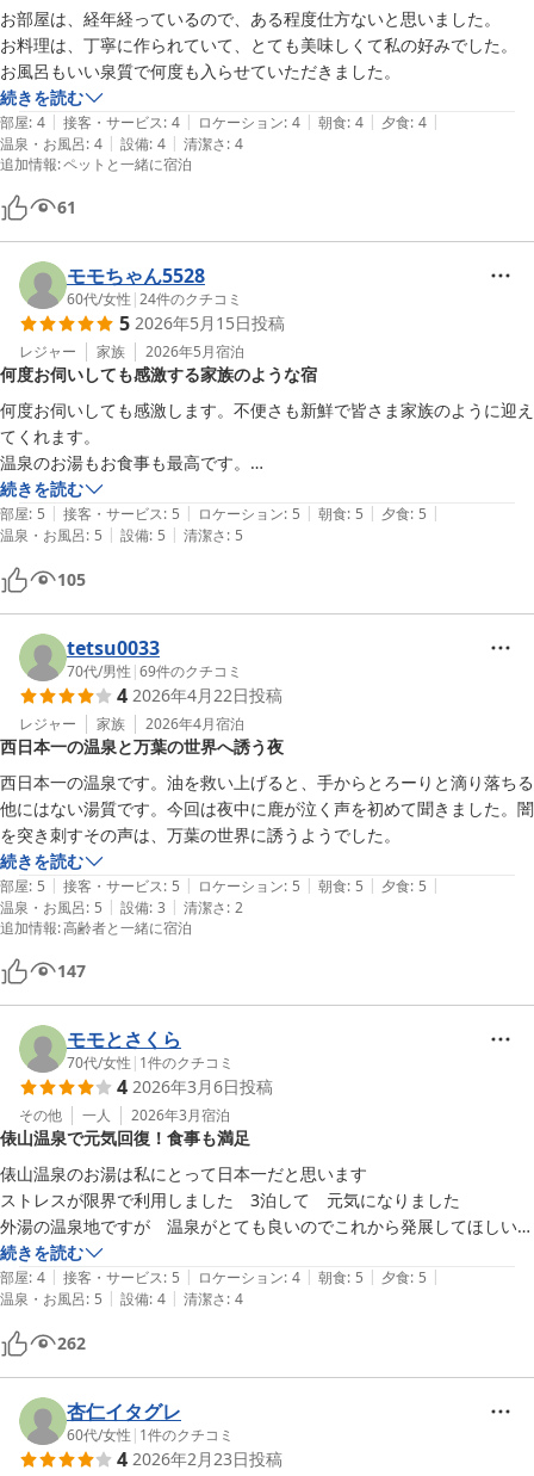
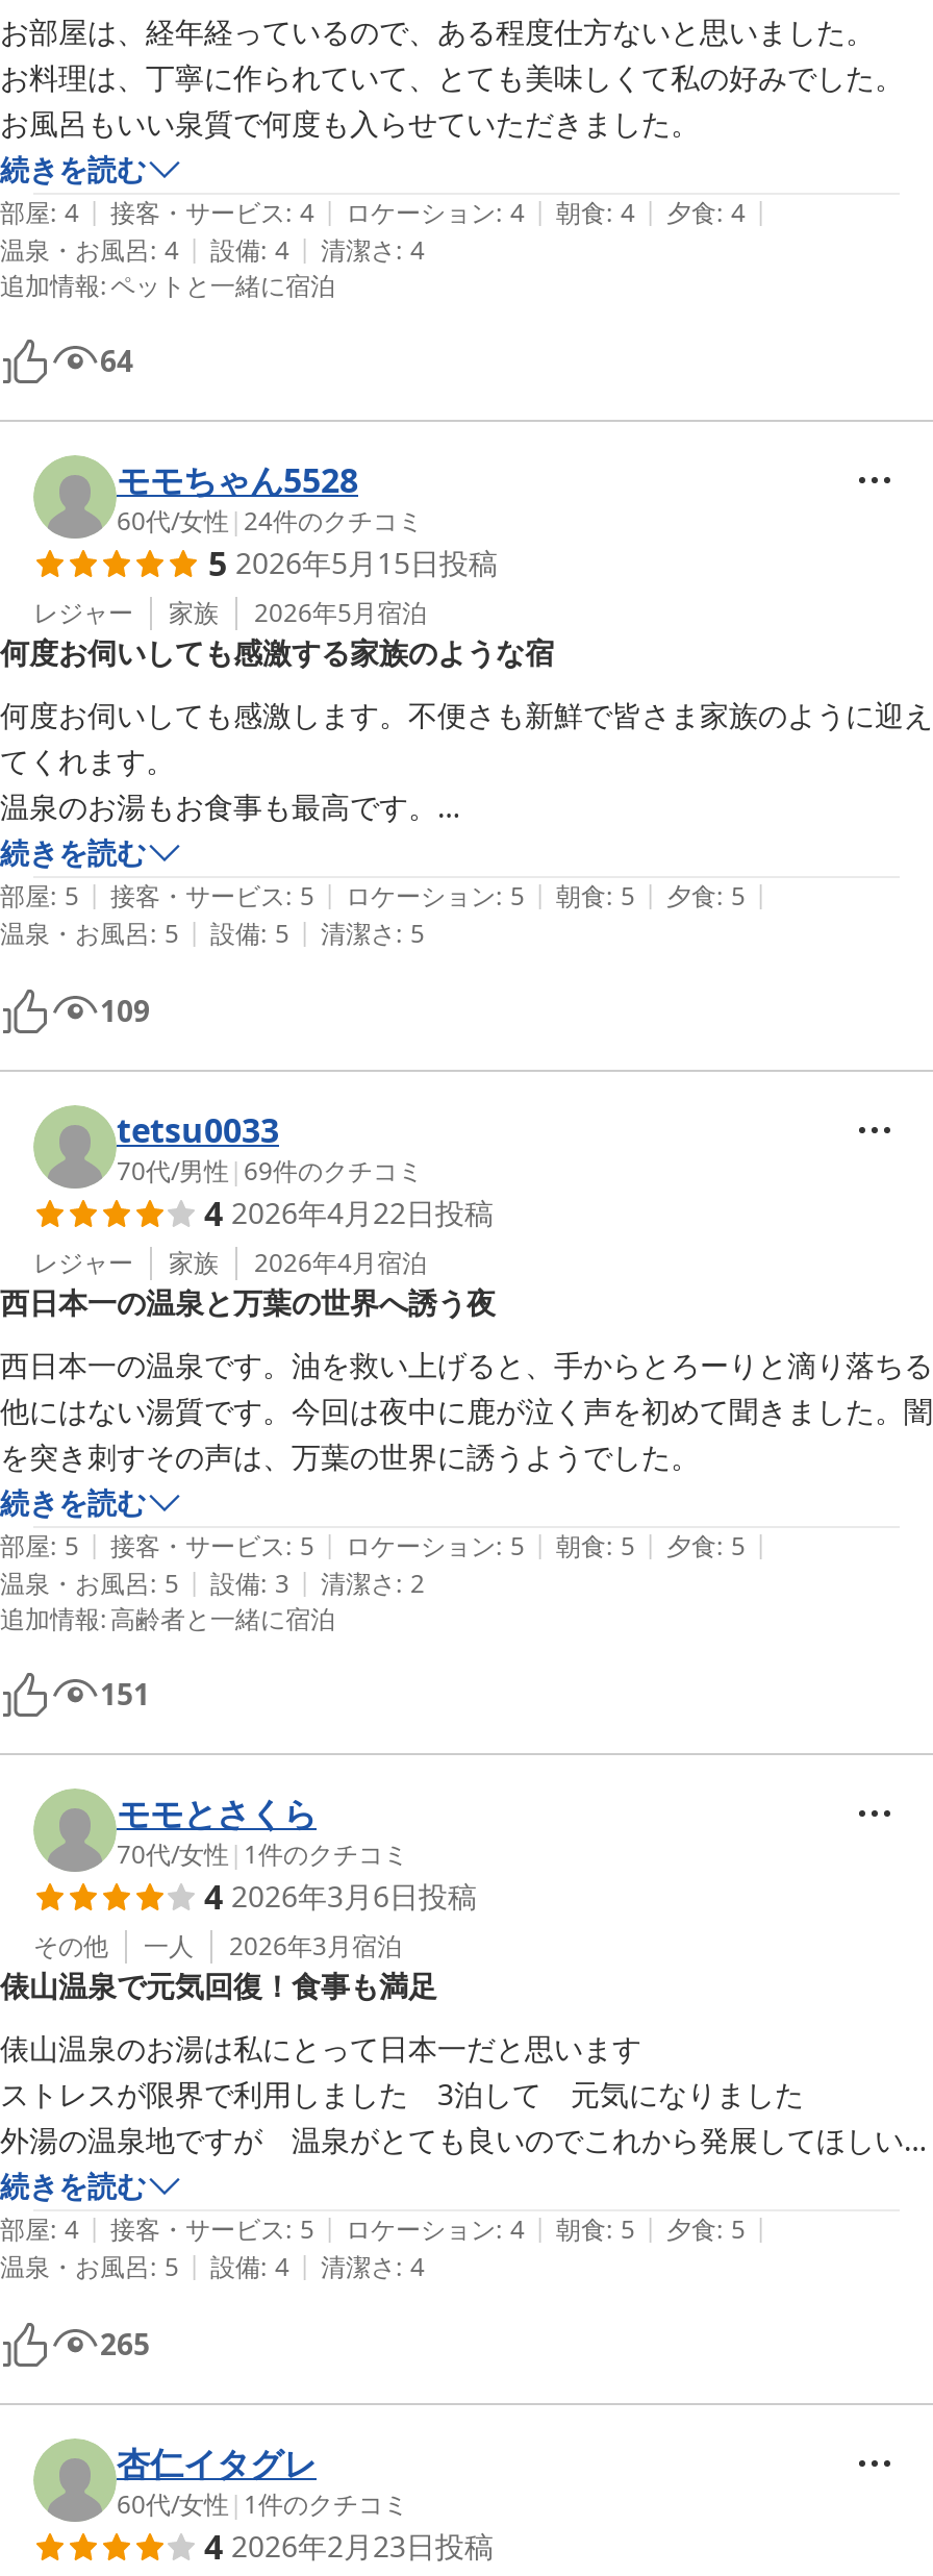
[57,196,76,218] 61 -> [100,341,133,380] 64
[57,568,86,591] 105 -> [100,991,150,1030] 109
[57,959,86,982] 147 -> [100,1674,150,1714] 151
[57,1332,86,1354] 262 -> [100,2324,150,2364] 265

